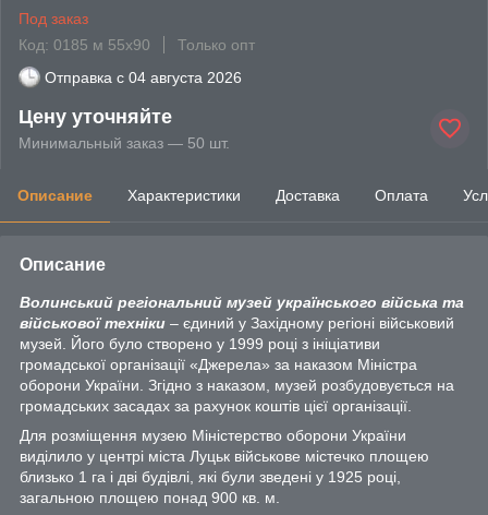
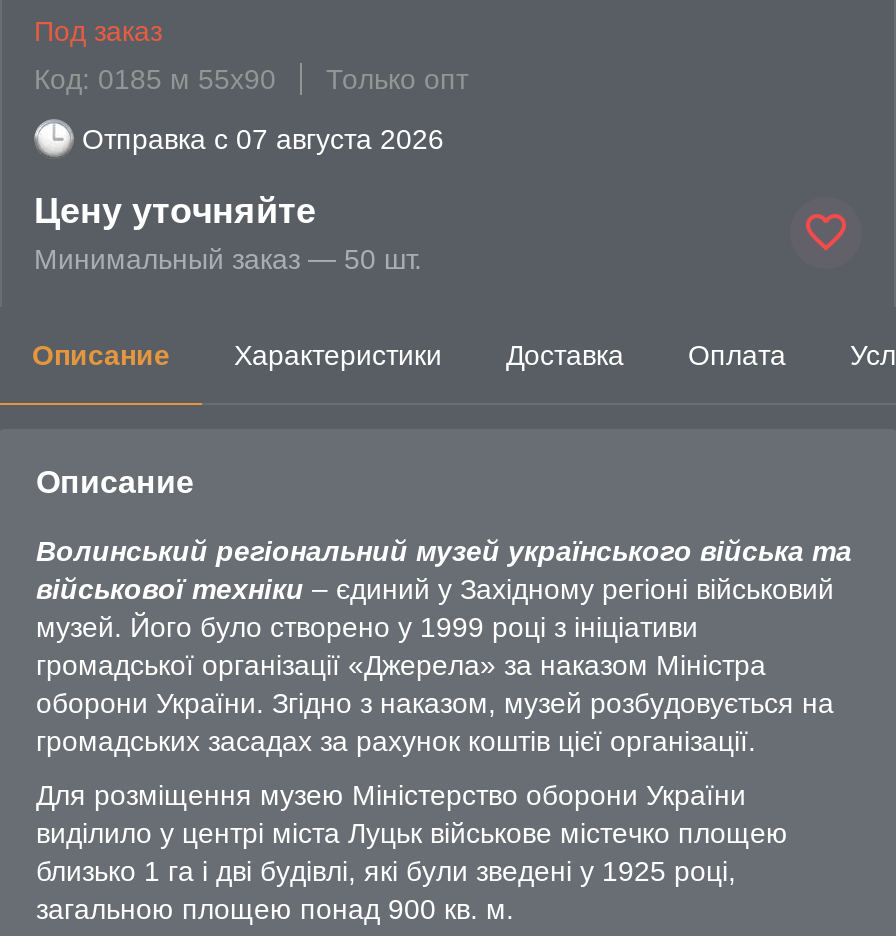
[45,69,242,86] Отправка с 04 августа 2026 -> [82,123,444,155] Отправка с 07 августа 2026

